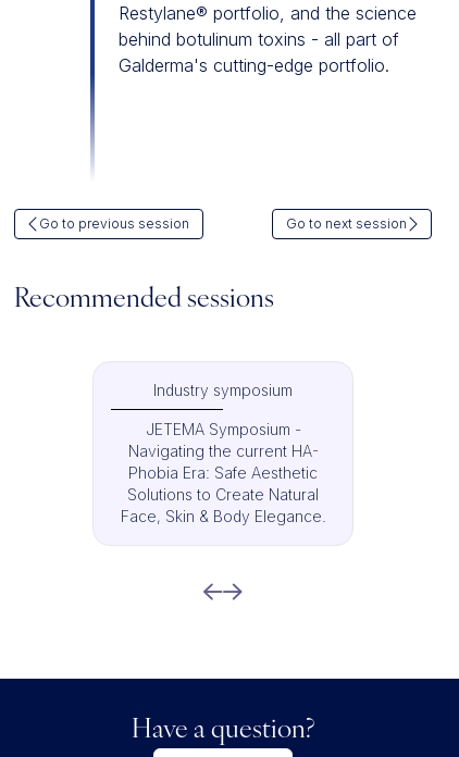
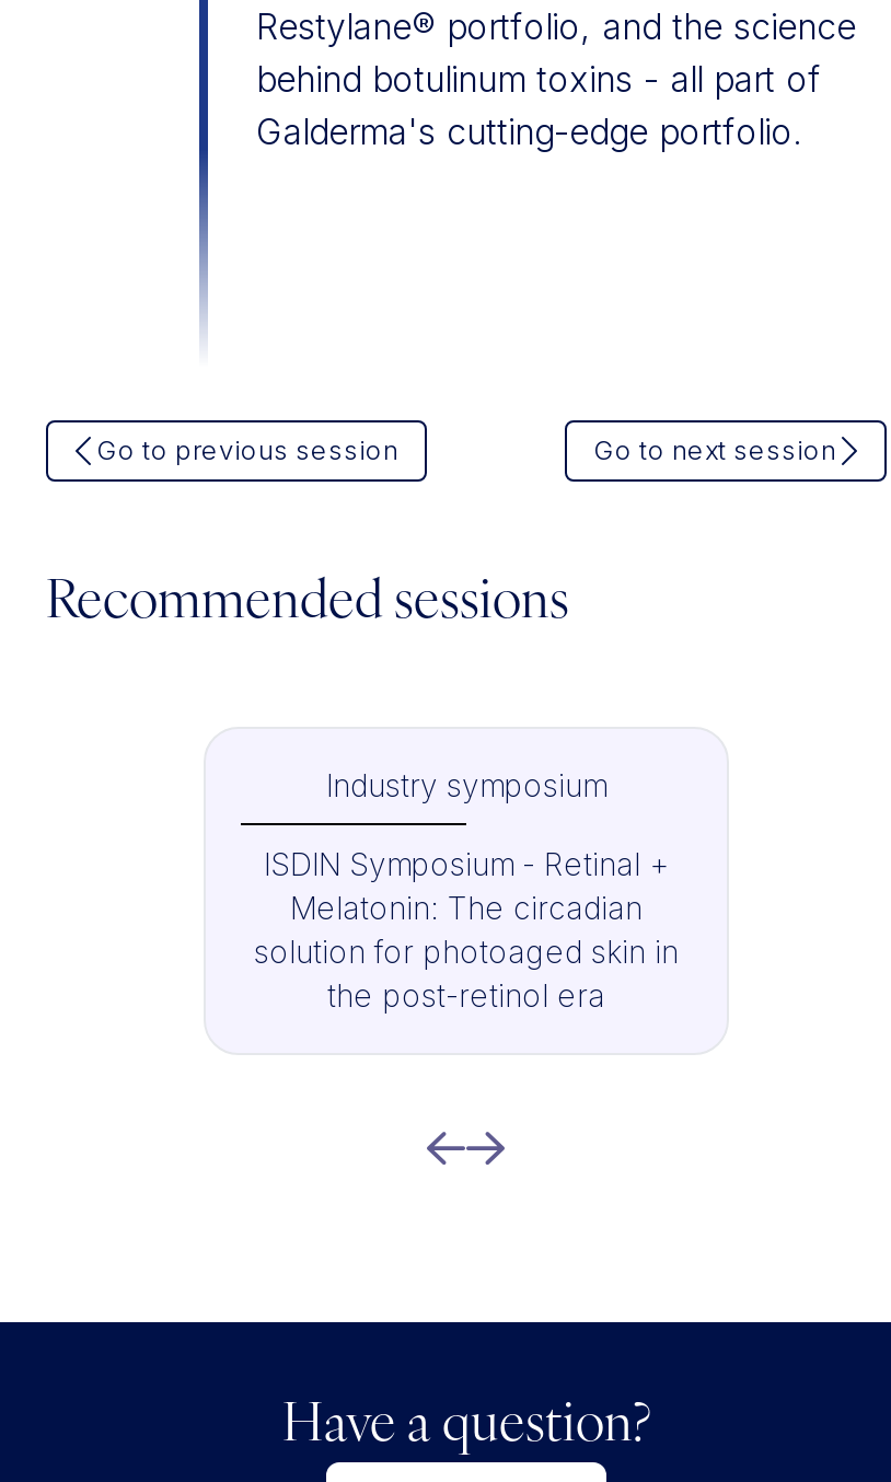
[120,420,326,525] JETEMA Symposium - | Navigating the current HA- | Phobia Era: Safe Aesthetic | Solutions to Create Natural | Face, Skin & Body Elegance. -> [254,845,679,1014] ISDIN Symposium - Retinal + | Melatonin: The circadian | solution for photoaged skin in | the post-retinol era

